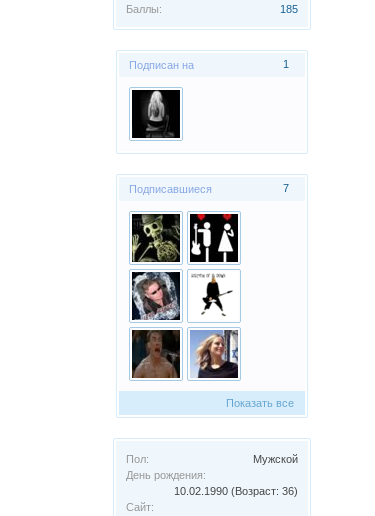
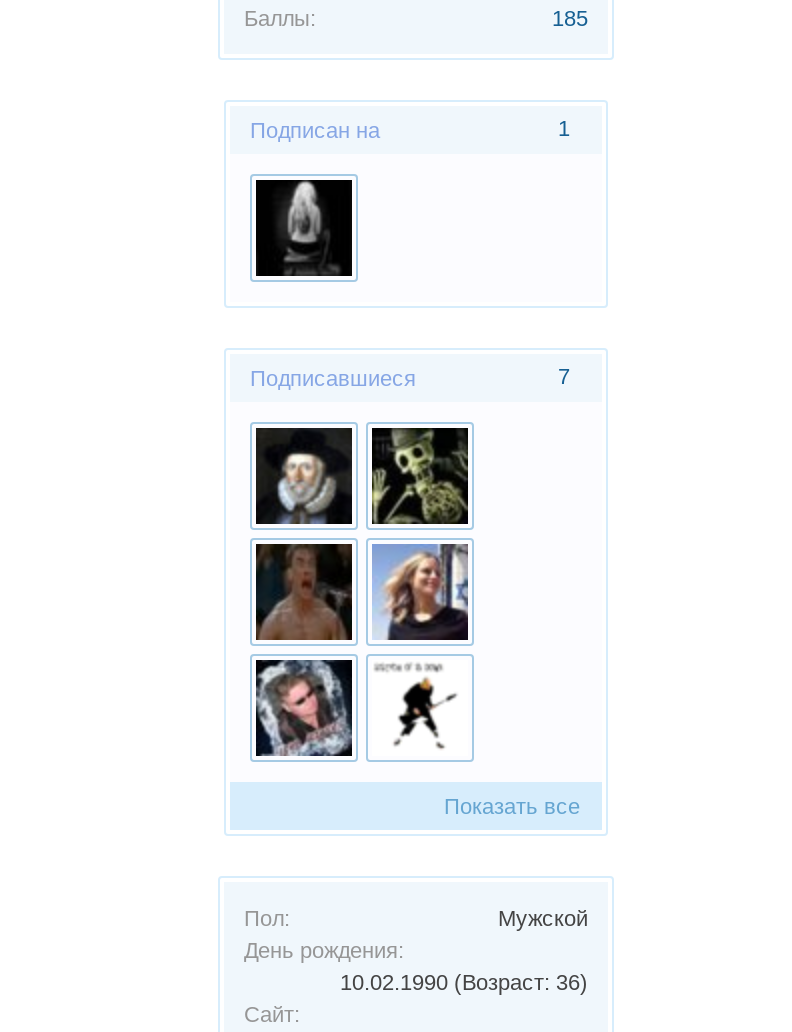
[131,214,180,263] [image] -> [256,430,350,524] [image]
[190,213,237,262] [image] -> [370,426,468,526] [image]
moved [132,272,180,320] -> [256,660,352,756]: [image]
moved [132,329,180,378] -> [256,542,352,642]: [image]

